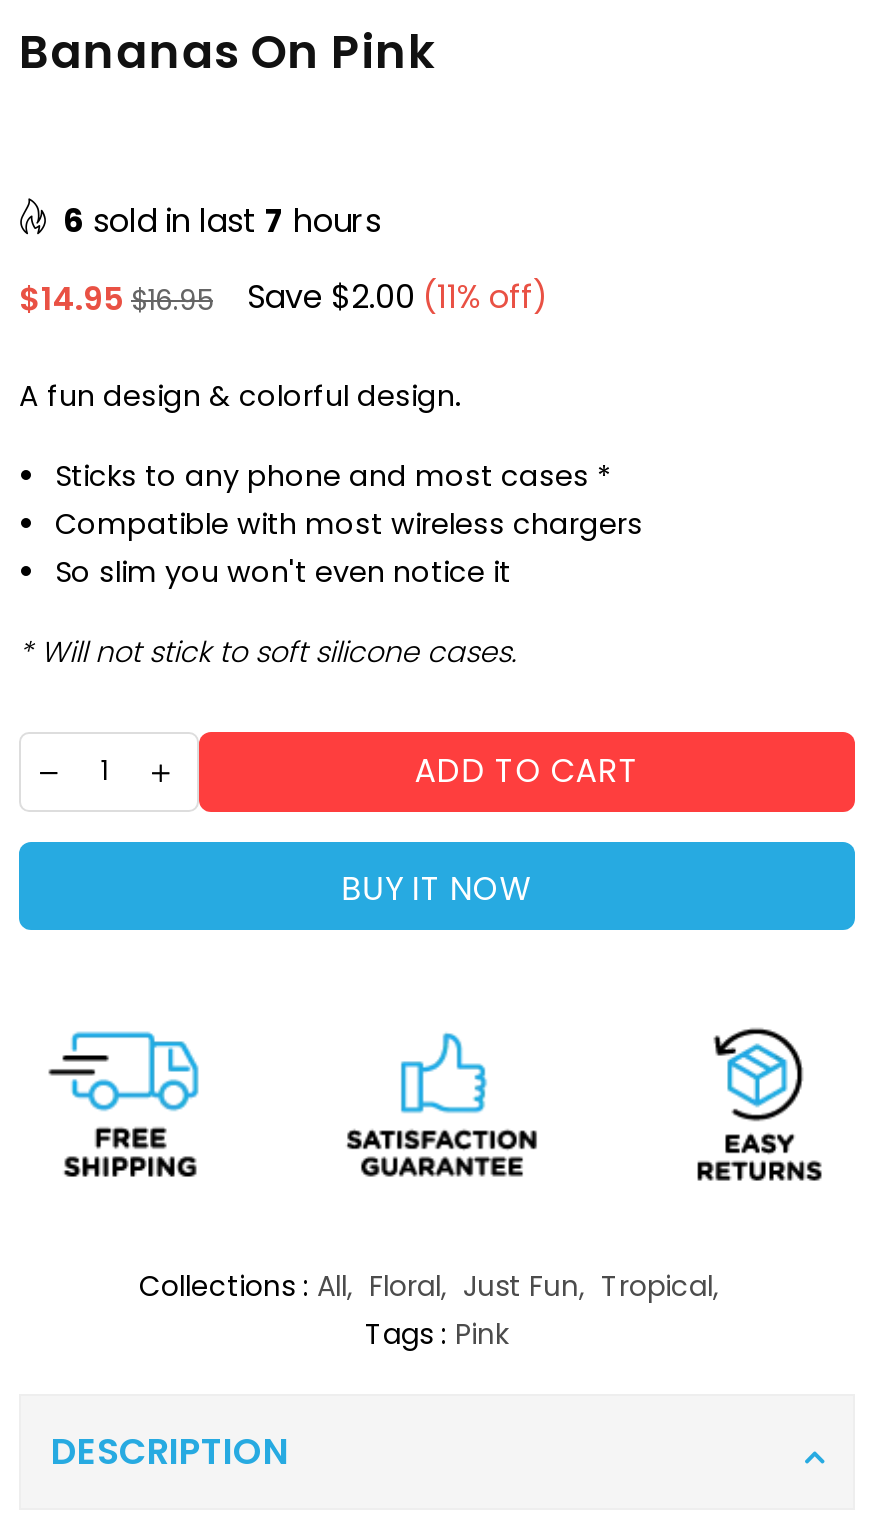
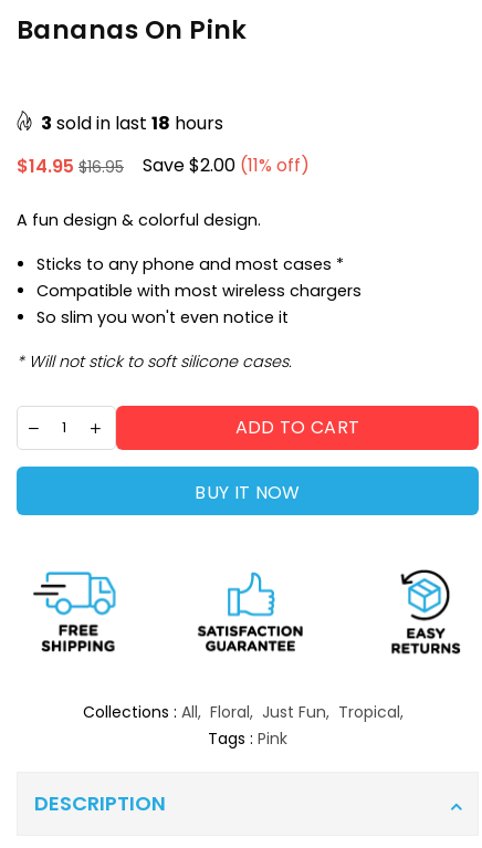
[63,198,381,244] 6 sold in last 7 hours -> [41,110,223,136] 3 sold in last 18 hours

